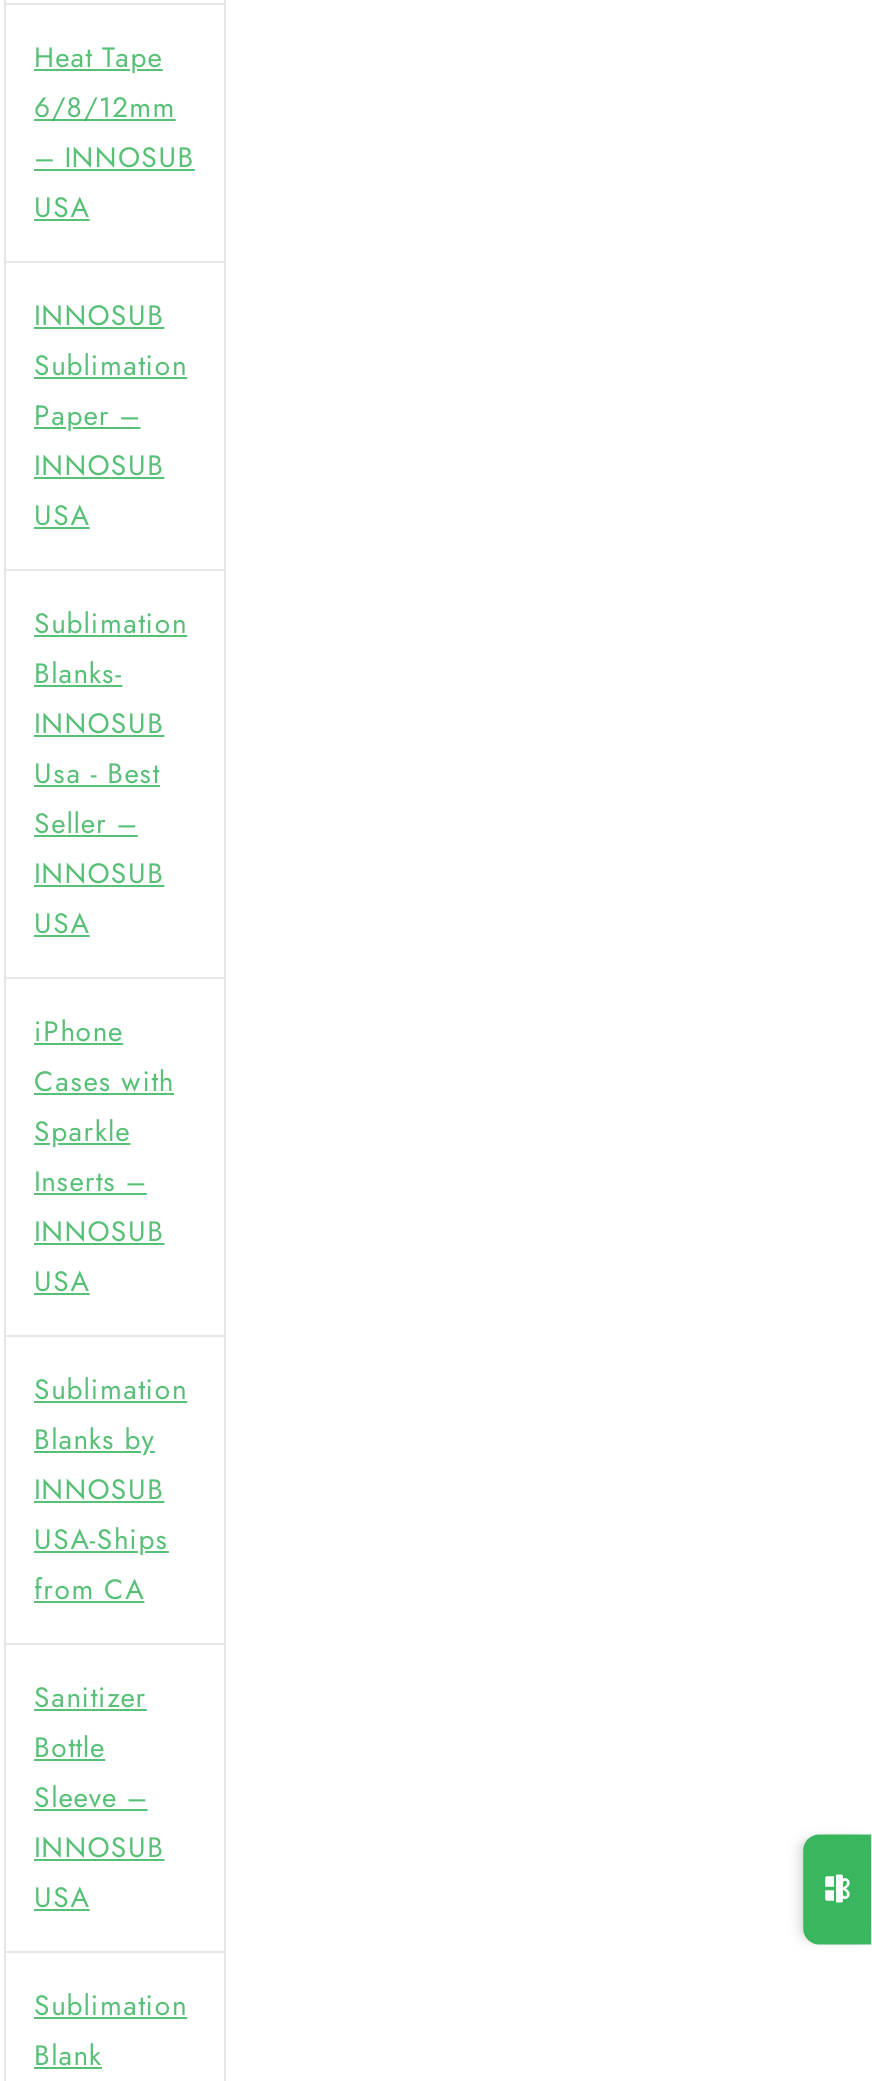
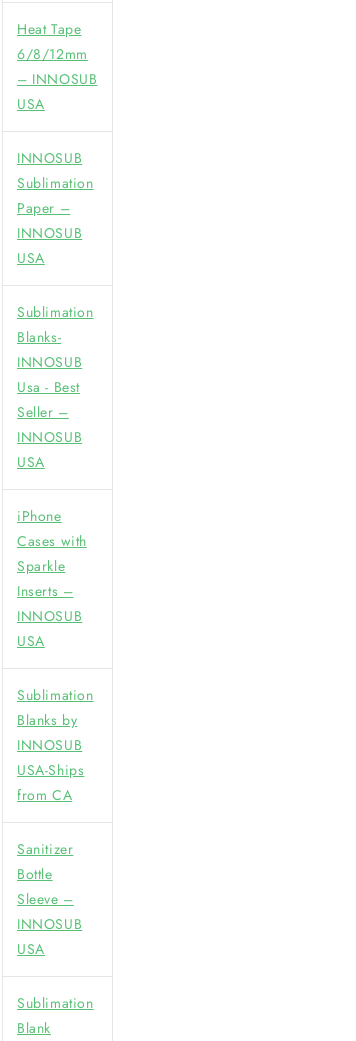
[796,1831,866,1949] [image] -> none

